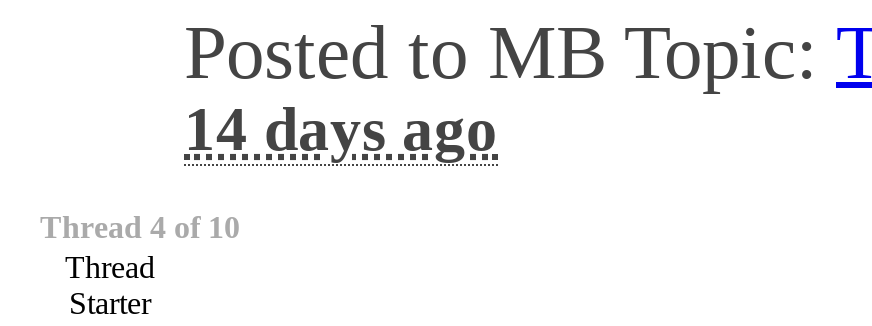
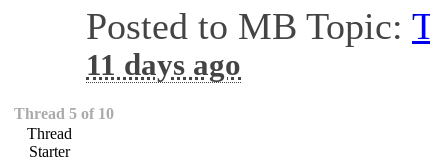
[184,96,498,164] 14 days ago -> [86,48,241,82] 11 days ago
[40,210,240,244] Thread 4 of 10 -> [14,105,114,122] Thread 5 of 10

